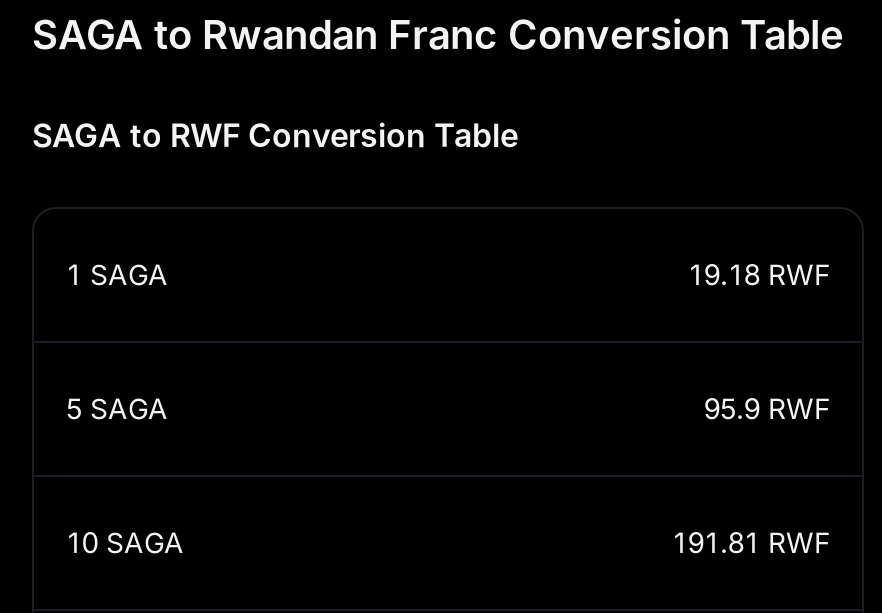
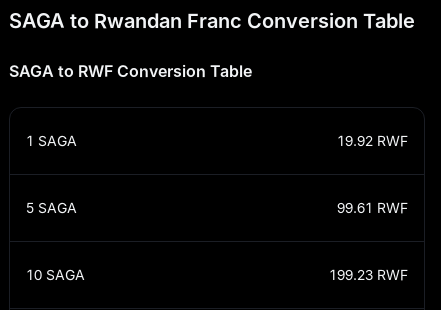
[688,257,830,291] 19.18 RWF -> [337,132,408,149] 19.92 RWF
[704,391,830,425] 95.9 RWF -> [337,199,408,216] 99.61 RWF
[672,525,830,559] 191.81 RWF -> [329,266,408,283] 199.23 RWF

